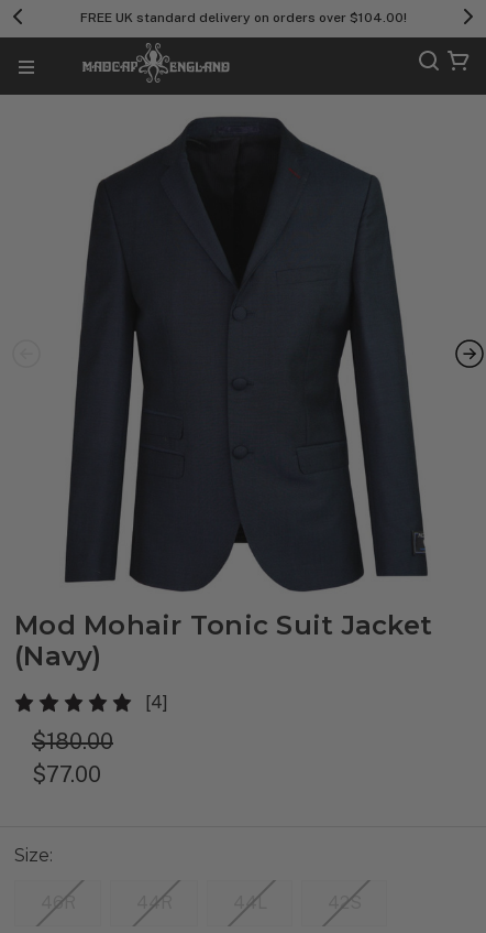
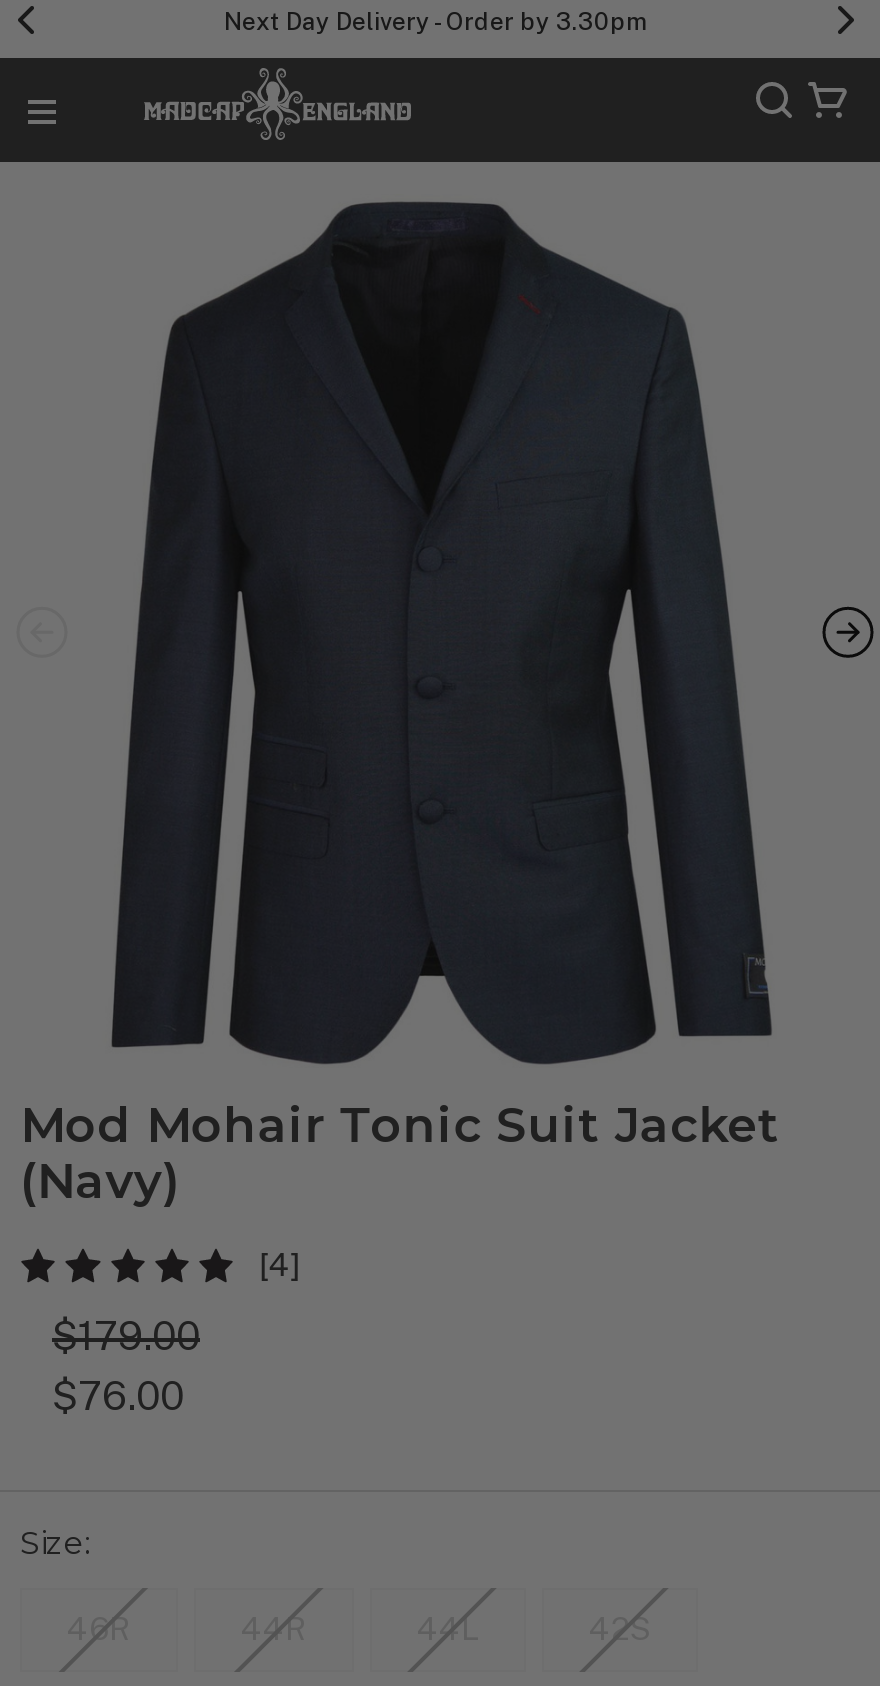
[80,10,406,25] FREE UK standard delivery on orders over $‌104.00! -> [224,8,648,36] Next Day Delivery - Order by 3.30pm
[32,728,113,754] $‌180.00 -> [52,1311,200,1359] $‌179.00
[32,761,101,787] $‌77.00 -> [52,1371,184,1419] $‌76.00

